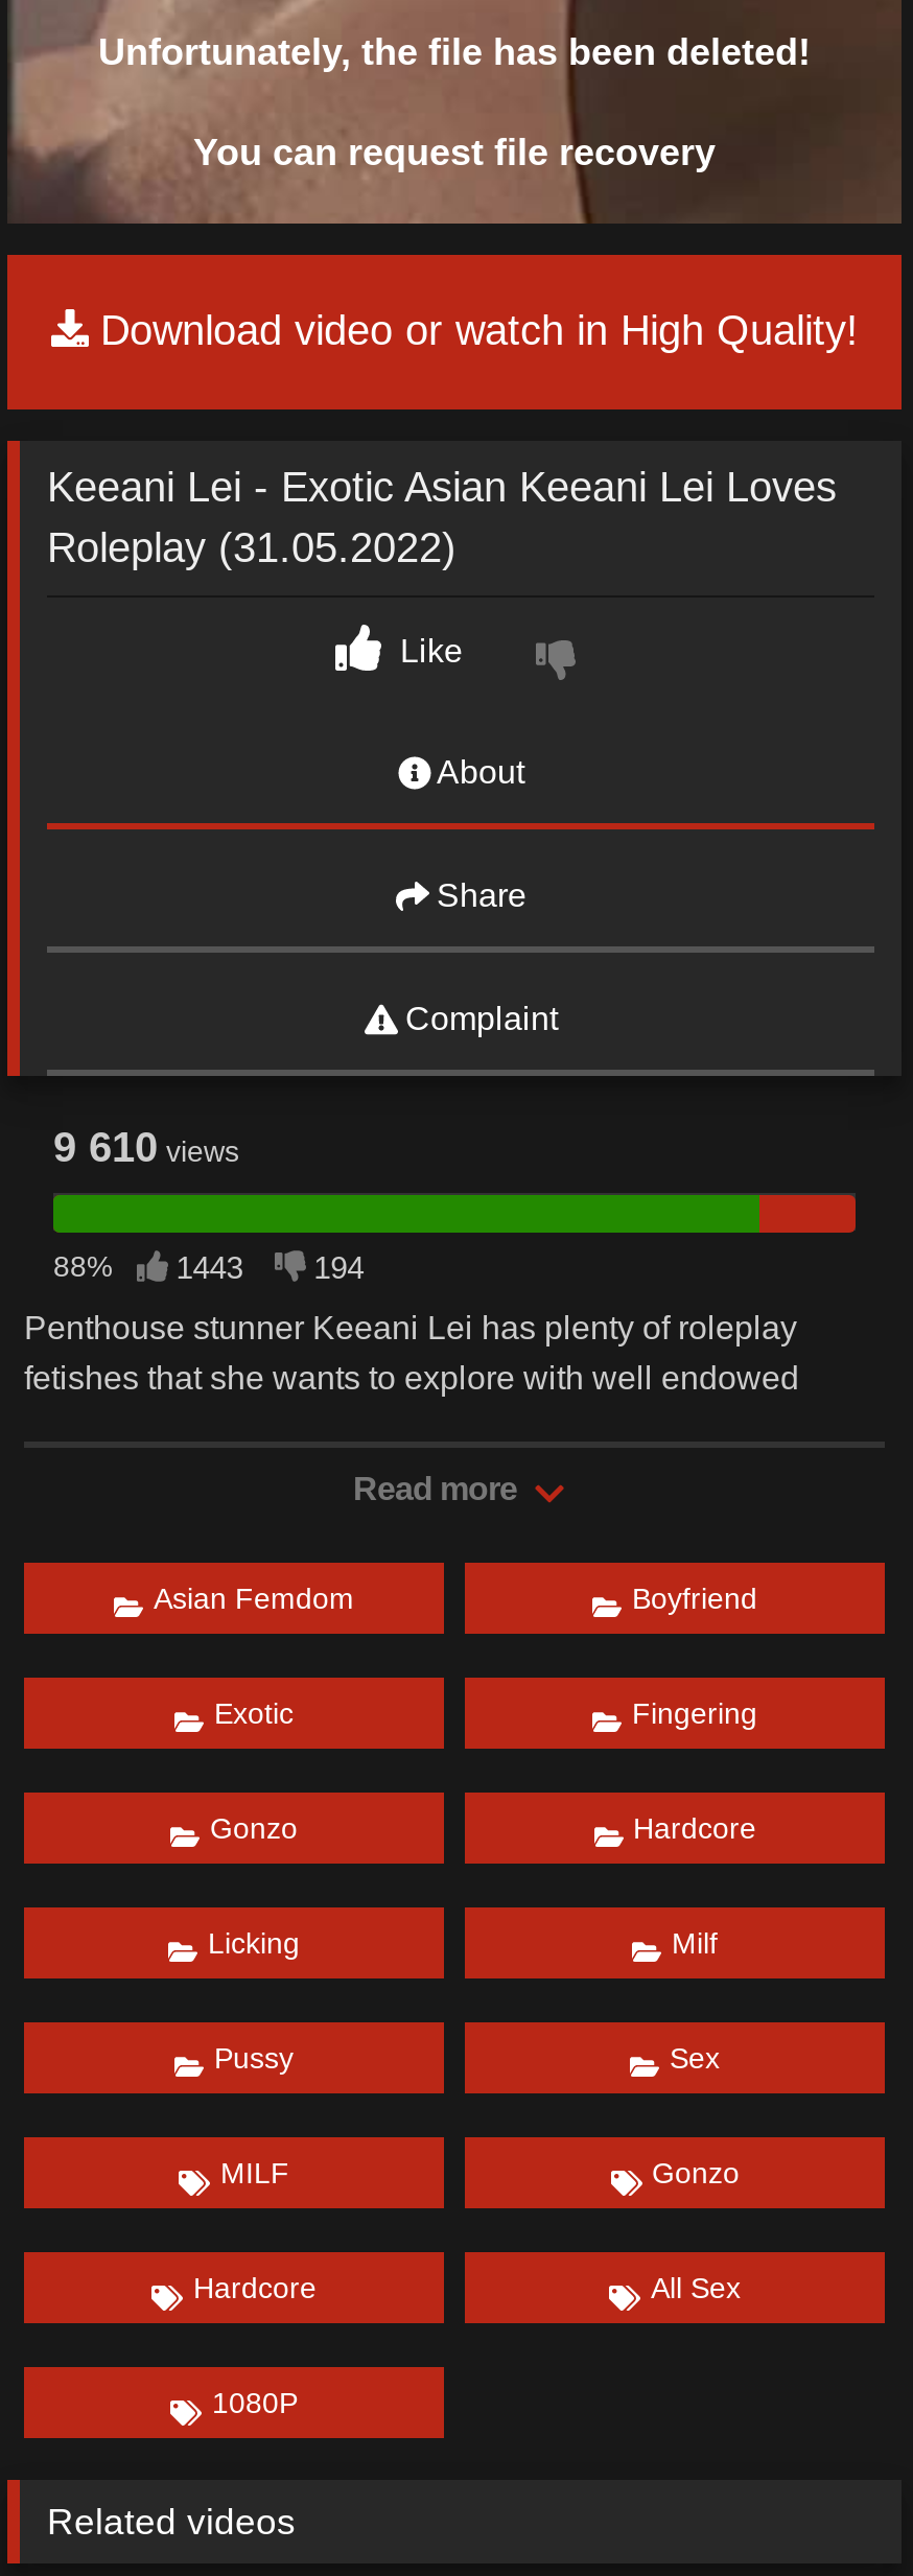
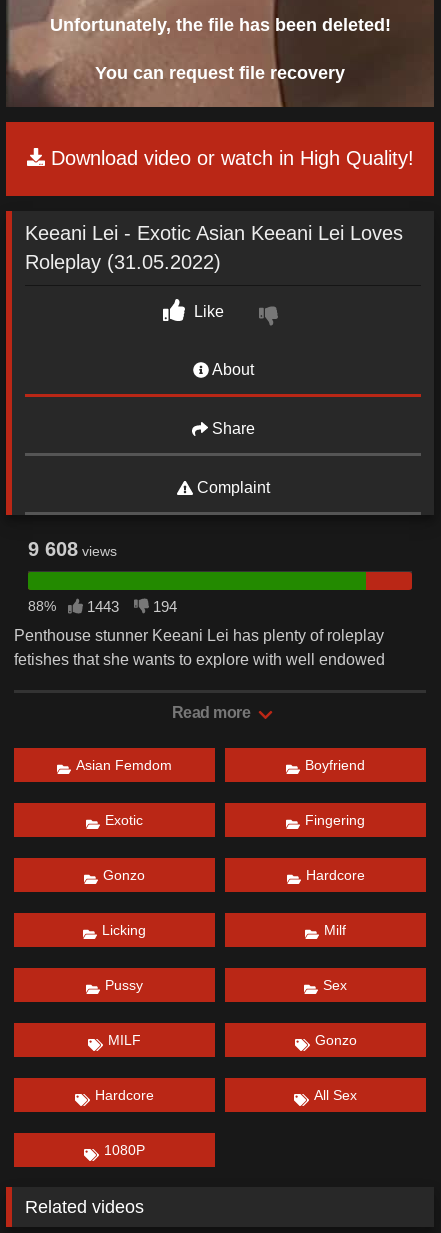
[53,1123,239,1169] 9 610 views -> [28,538,117,560] 9 608 views

